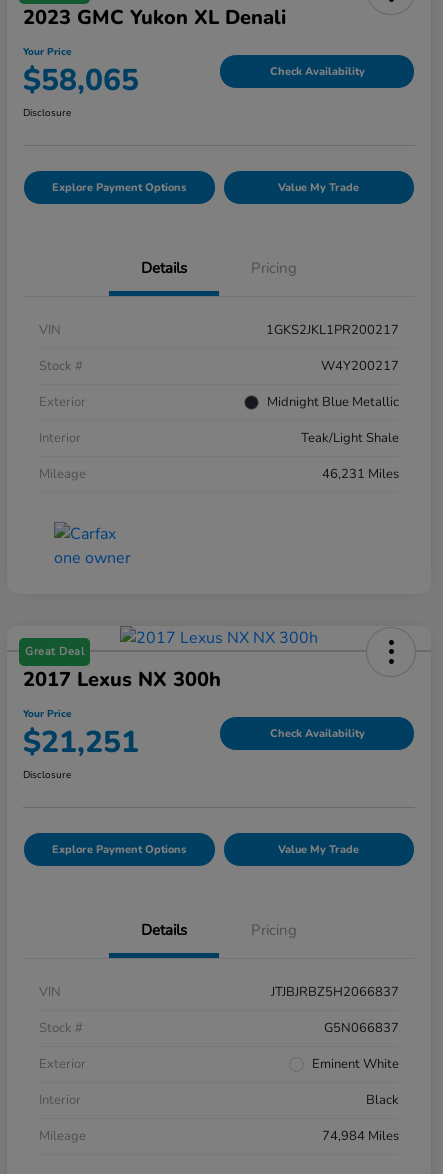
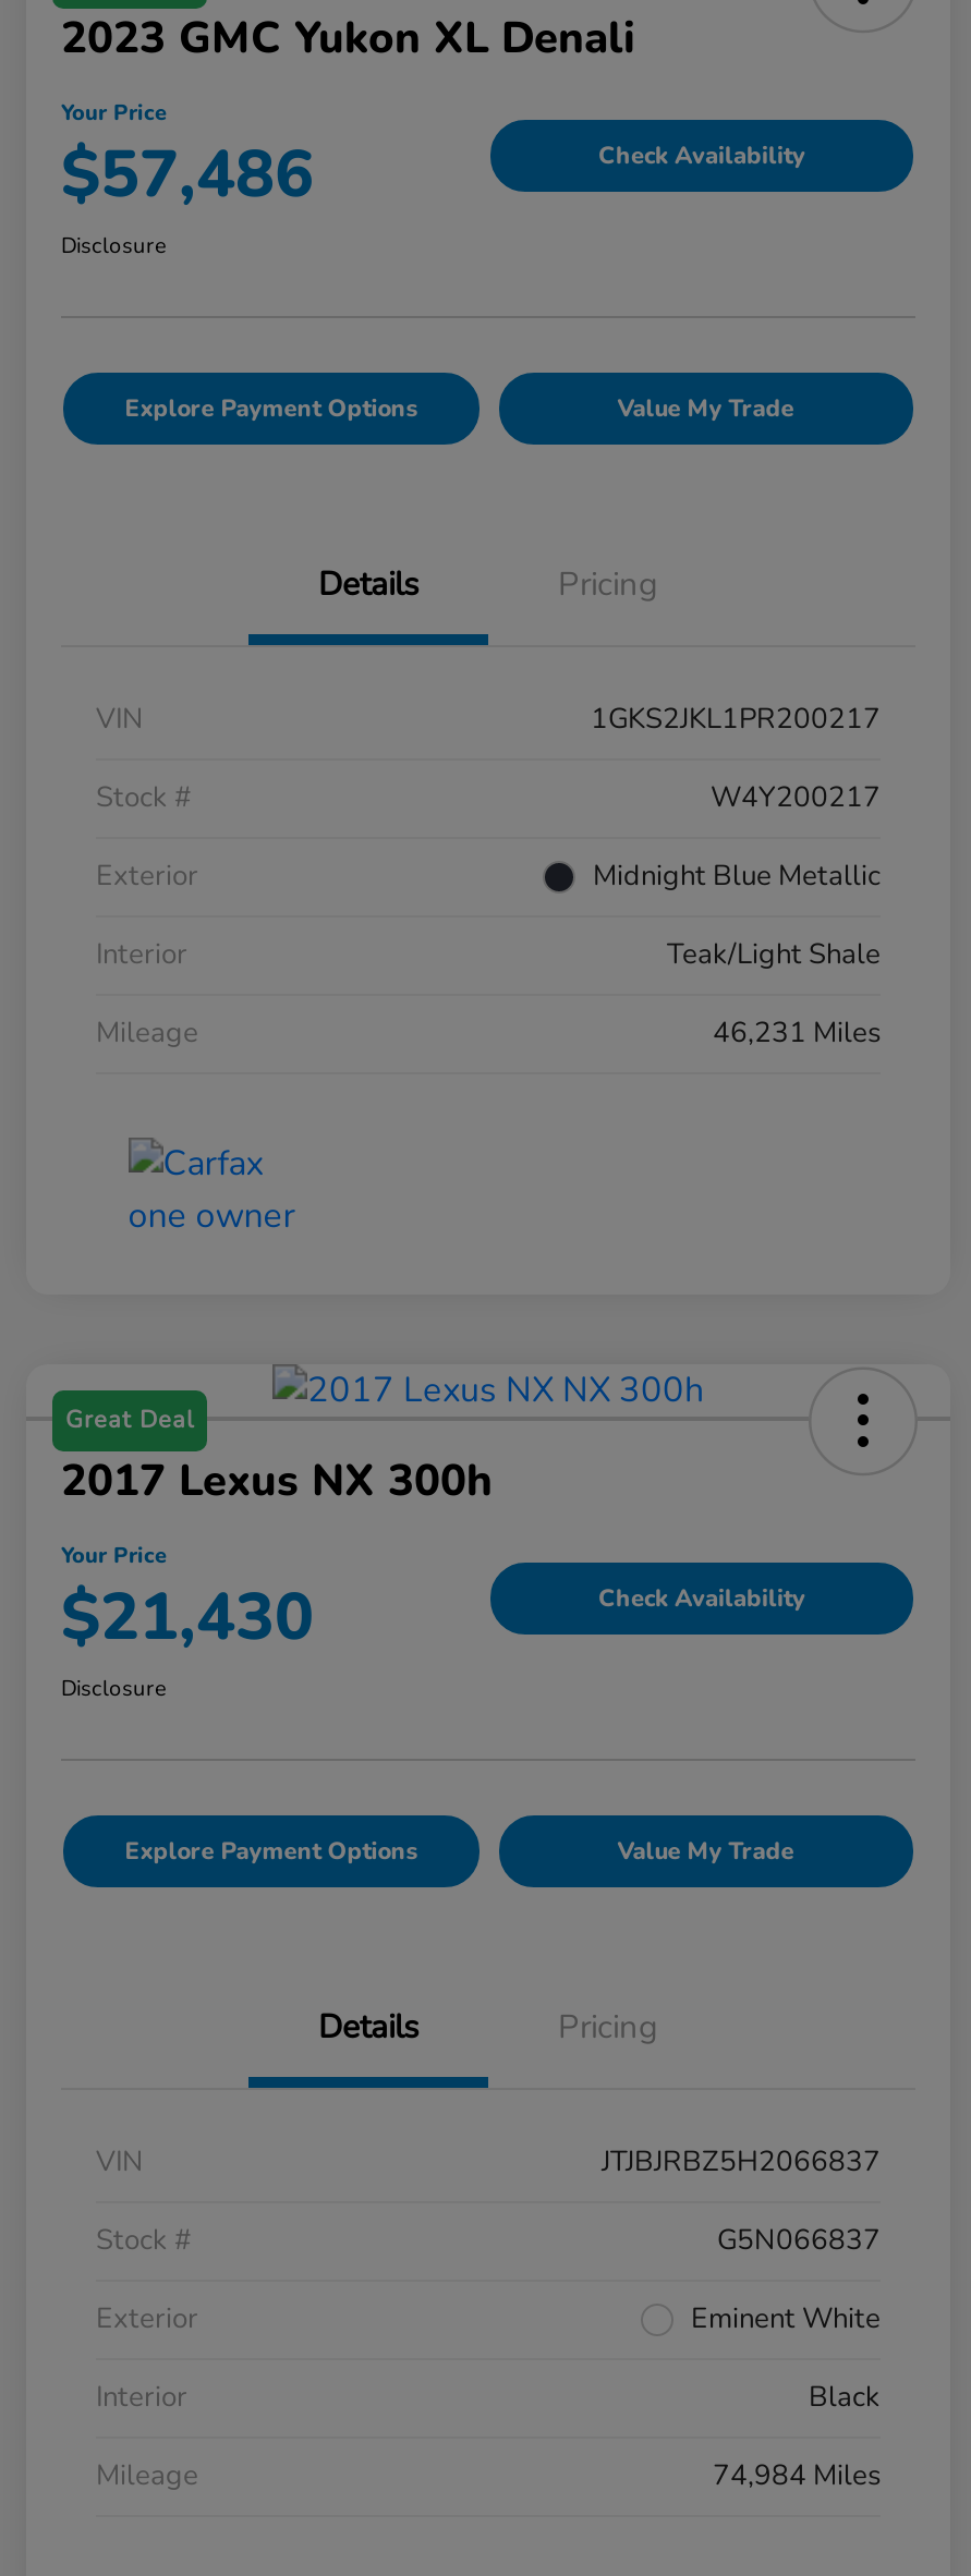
[23,60,139,101] $58,065 -> [61,131,314,221] $57,486
[23,722,139,763] $21,251 -> [61,1574,314,1663] $21,430

